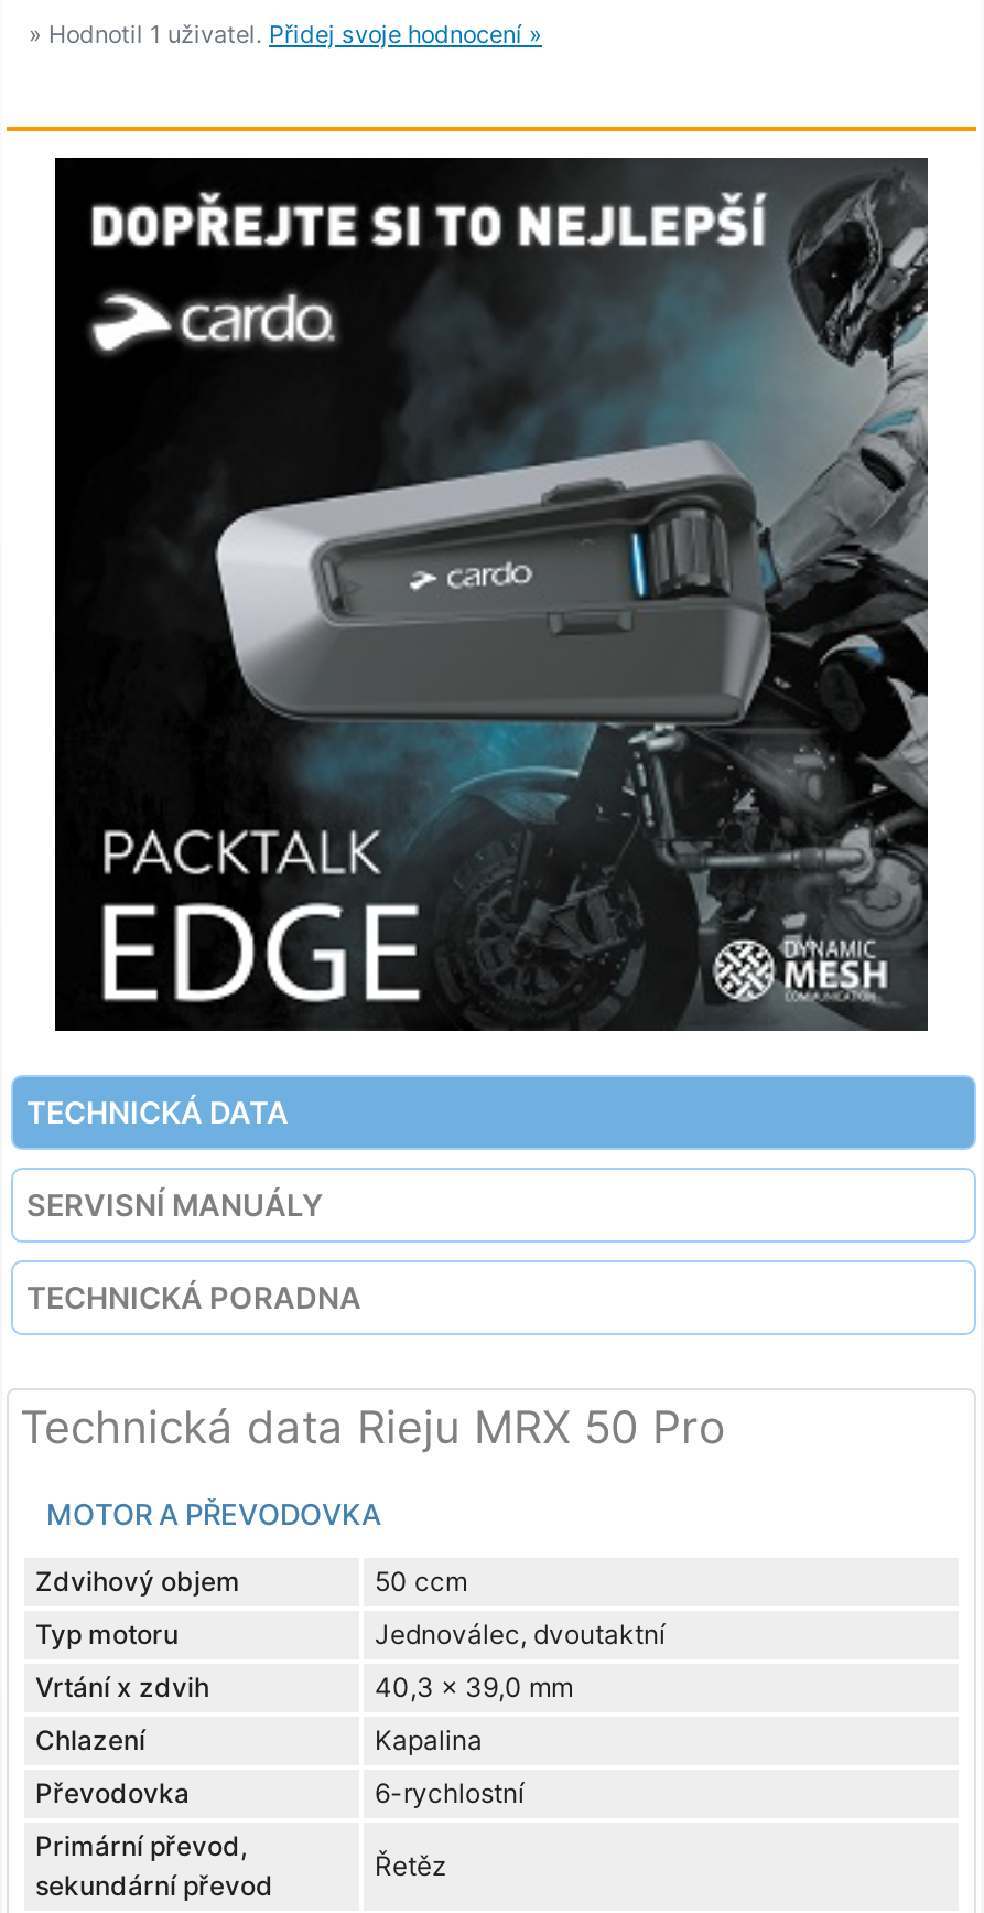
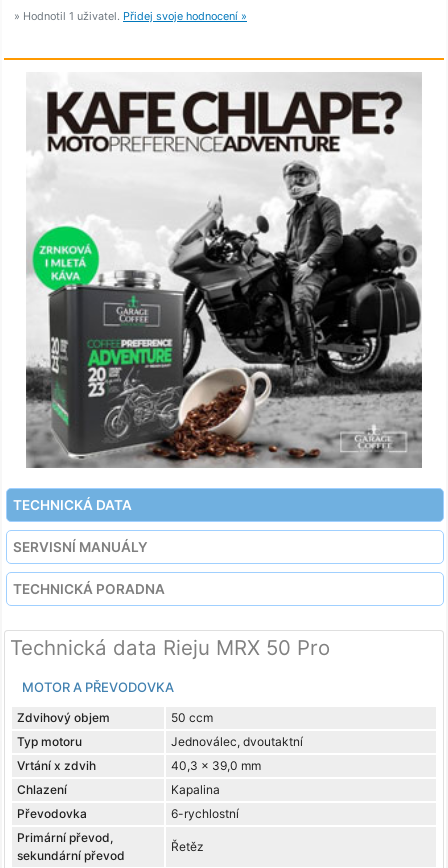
[53,155,930,1031] [image] -> [26,72,422,468] [image]

